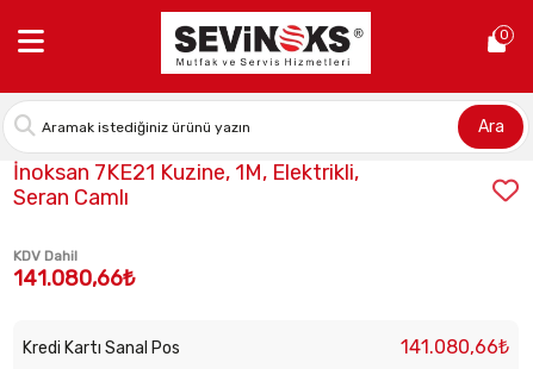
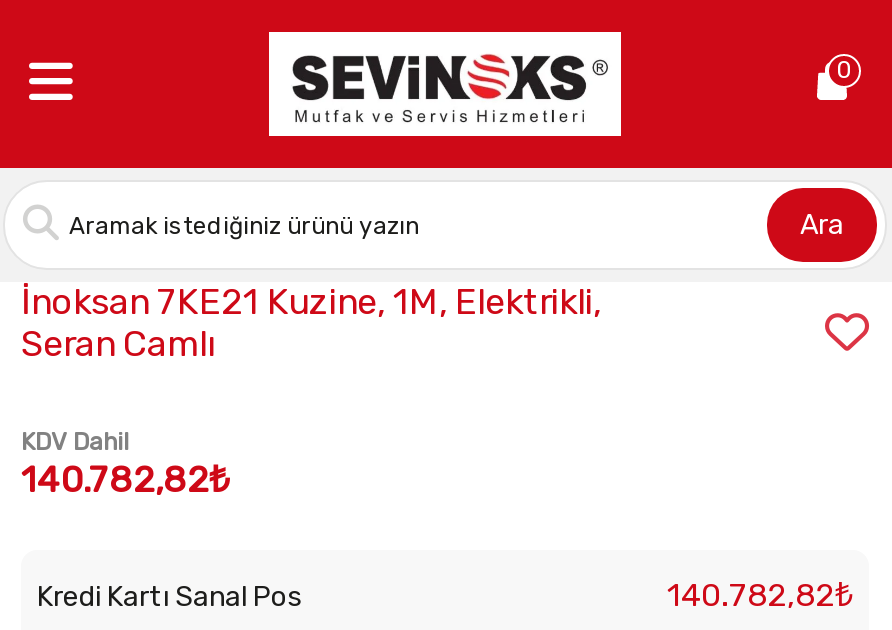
[13,265,135,292] 141.080,66₺ -> [21,458,229,502] 140.782,82₺
[401,336,509,358] 141.080,66₺ -> [667,576,853,614] 140.782,82₺

